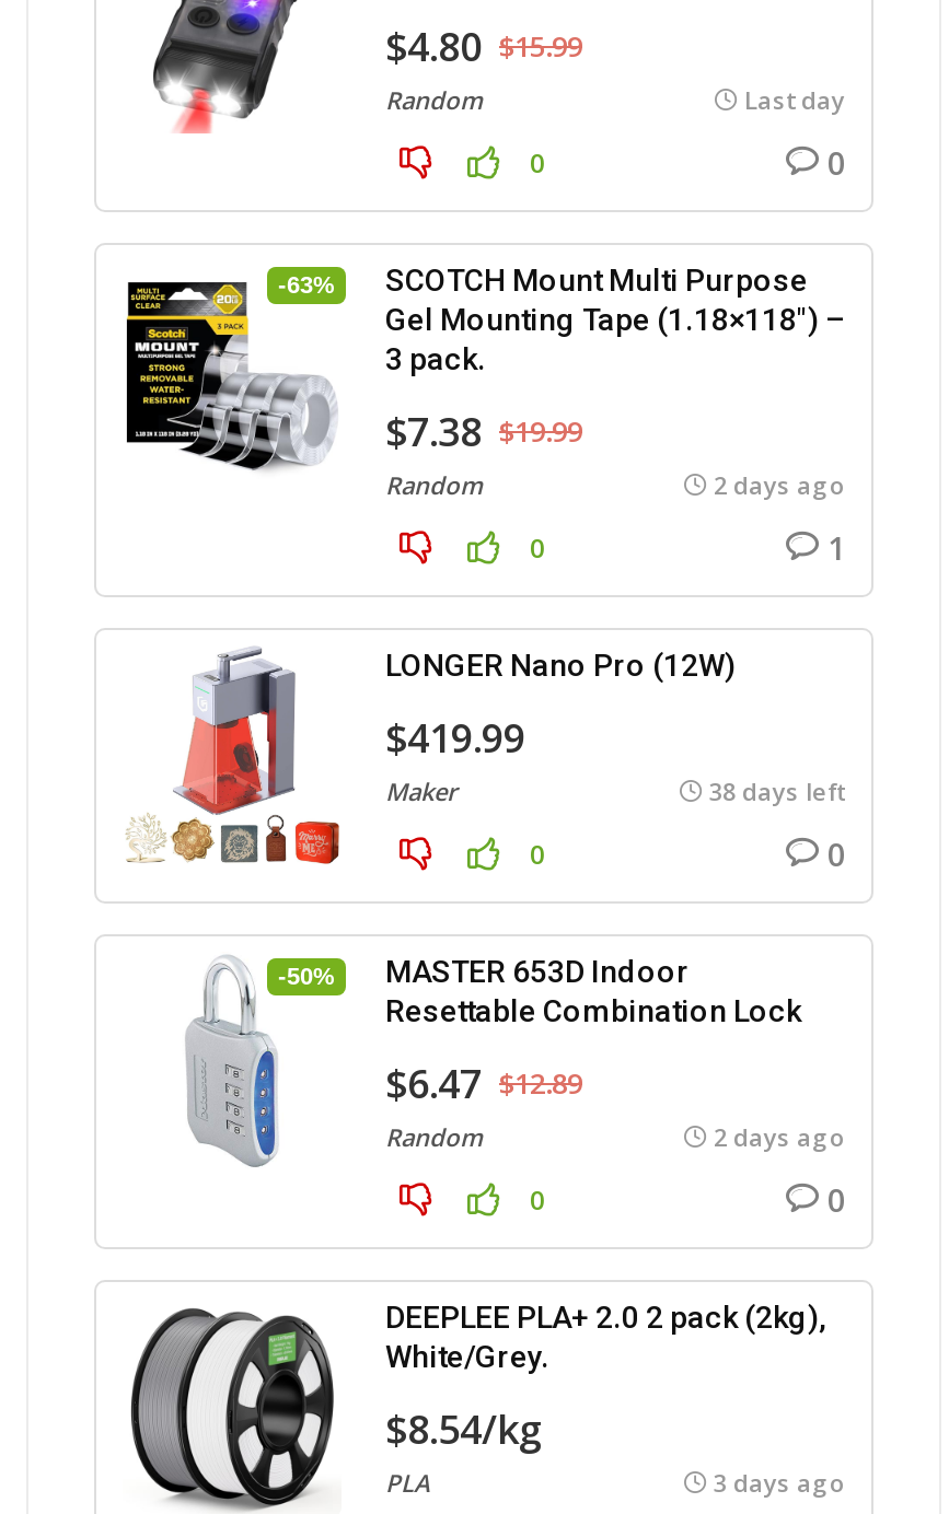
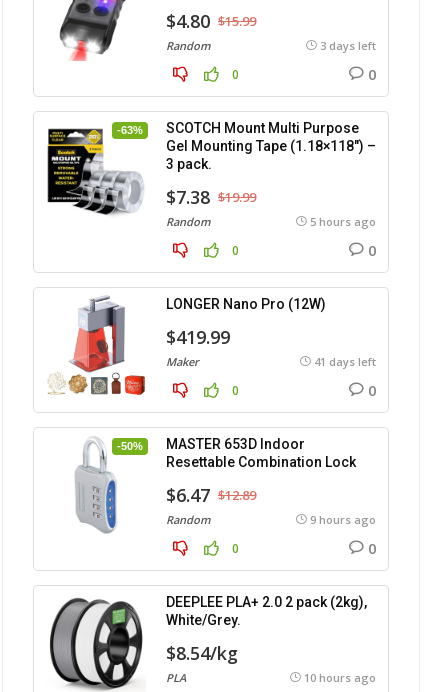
[744,83,845,116] Last day -> [320,38,376,53] 3 days left
[714,468,845,501] 2 days ago -> [310,214,376,229] 5 hours ago
[828,527,845,569] 1 -> [368,241,376,260] 0
[709,775,845,807] 38 days left -> [314,354,376,369] 41 days left
[714,1120,845,1153] 2 days ago -> [310,512,376,527] 9 hours ago
[714,1466,845,1499] 3 days ago -> [304,670,376,685] 10 hours ago

